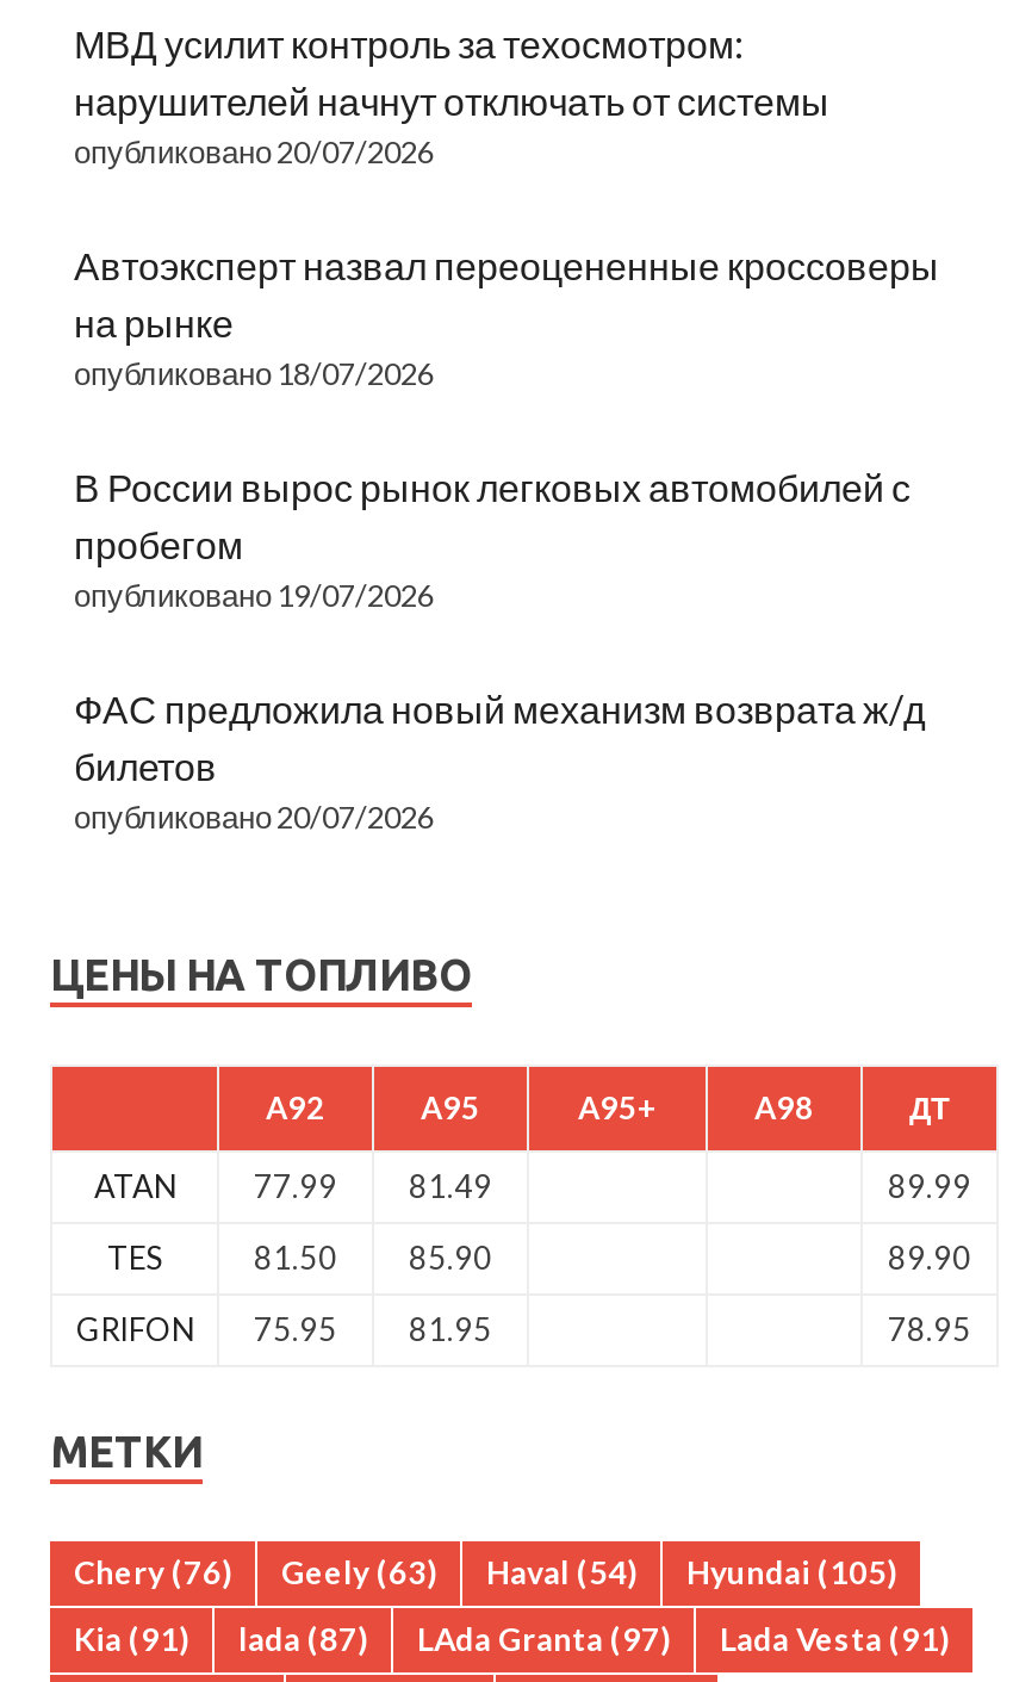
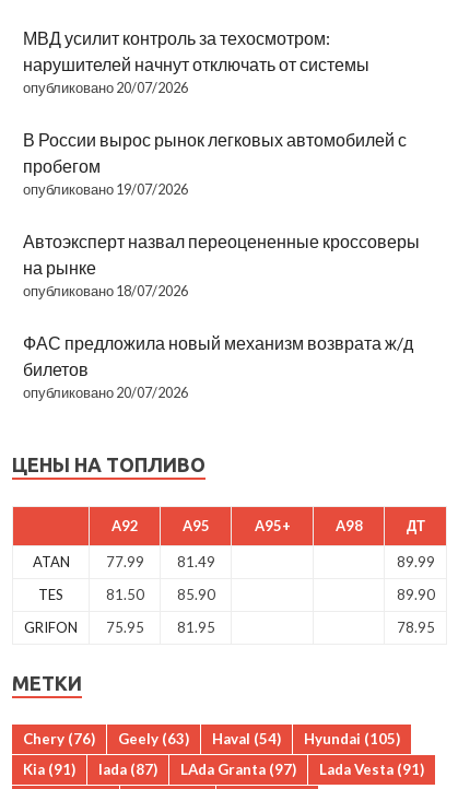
moved [74,243,939,393] -> [23,231,420,300]: Автоэксперт назвал переоцененные кроссоверы | на рынке | опубликовано 18/07/2026
moved [74,465,911,615] -> [23,129,407,198]: В России вырос рынок легковых автомобилей с | пробегом | опубликовано 19/07/2026

